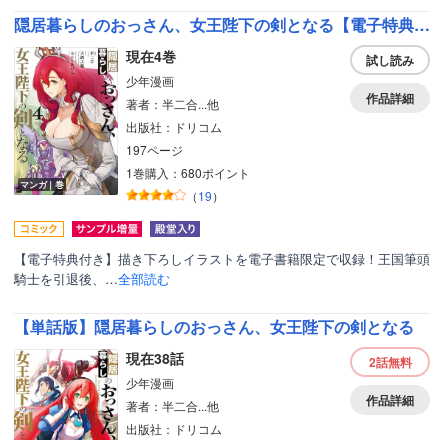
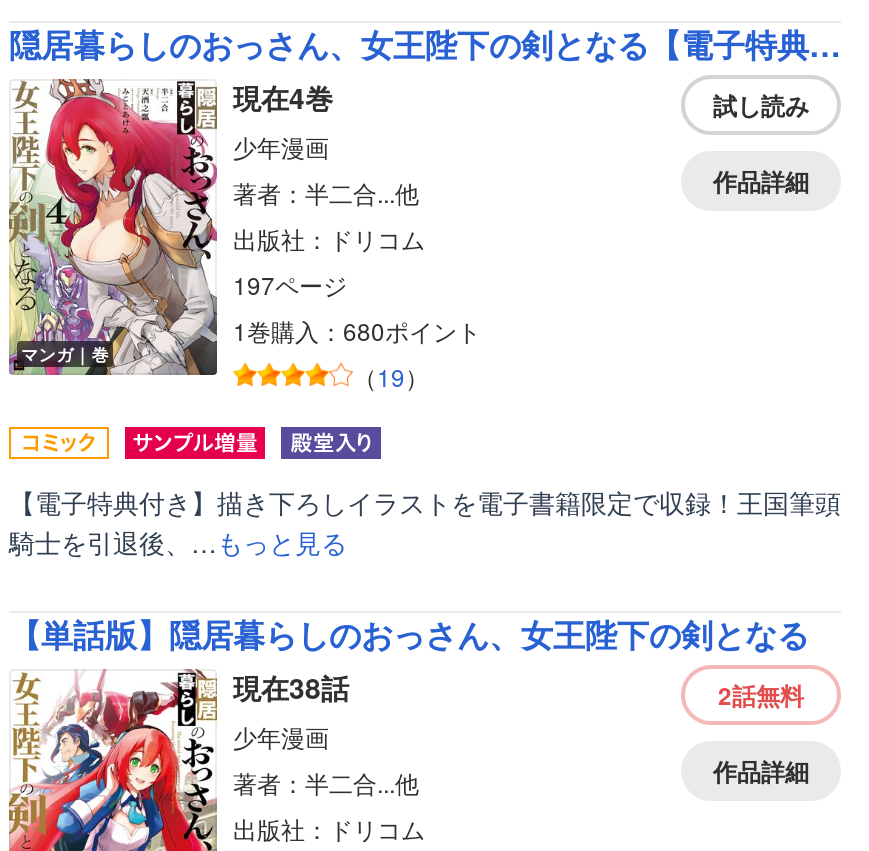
[14,269,170,288] 騎士を引退後、…全部読む -> [9,523,347,561] 騎士を引退後、…もっと見る

